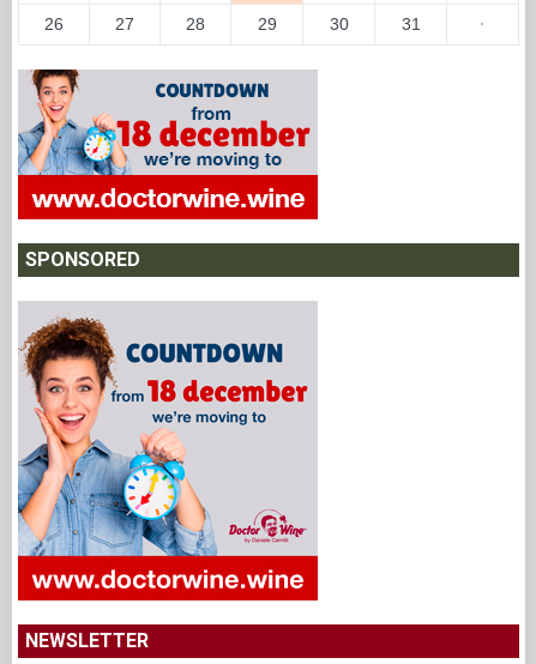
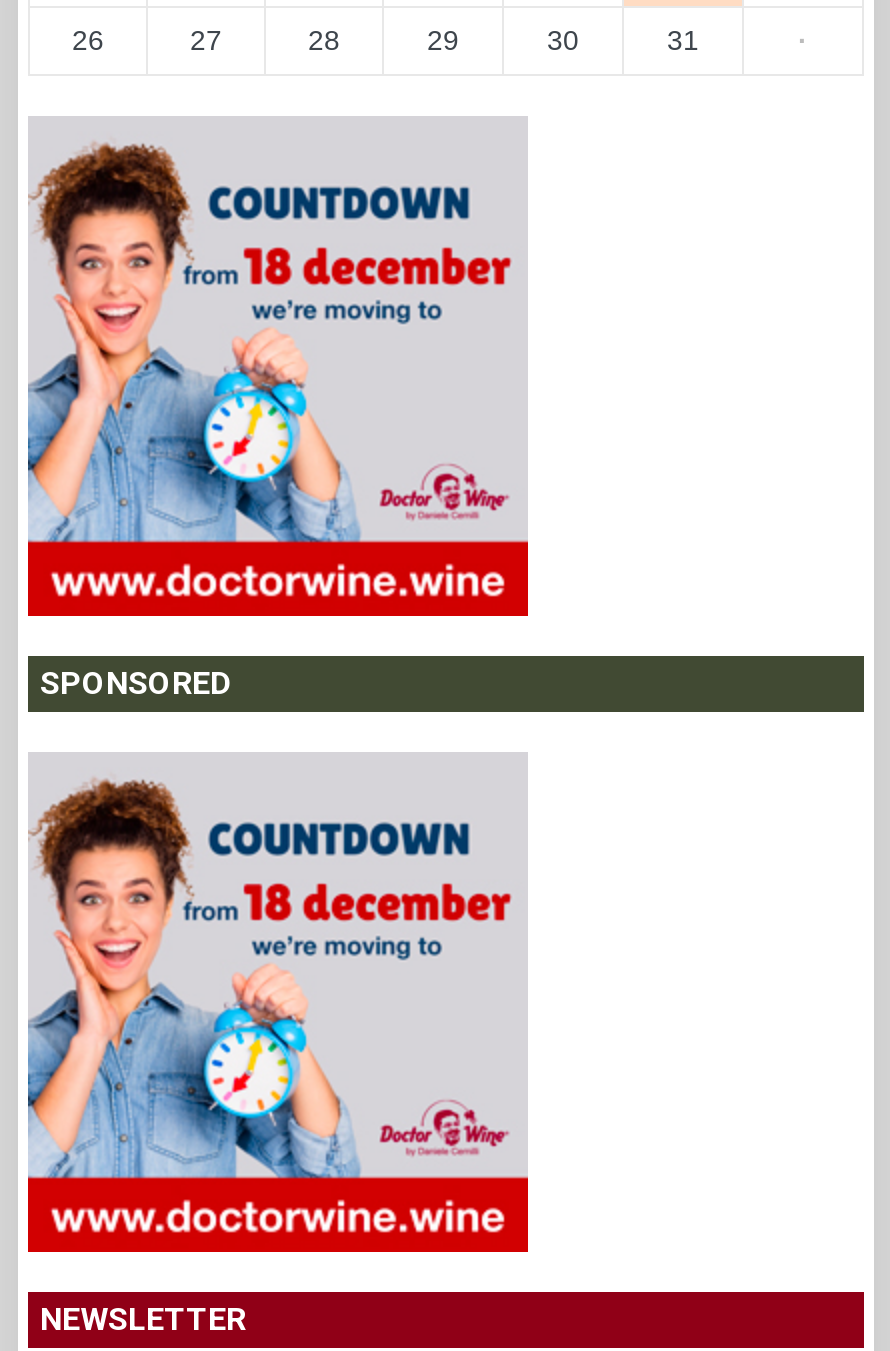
[18,68,311,176] [image] -> [26,118,526,544] [image]

